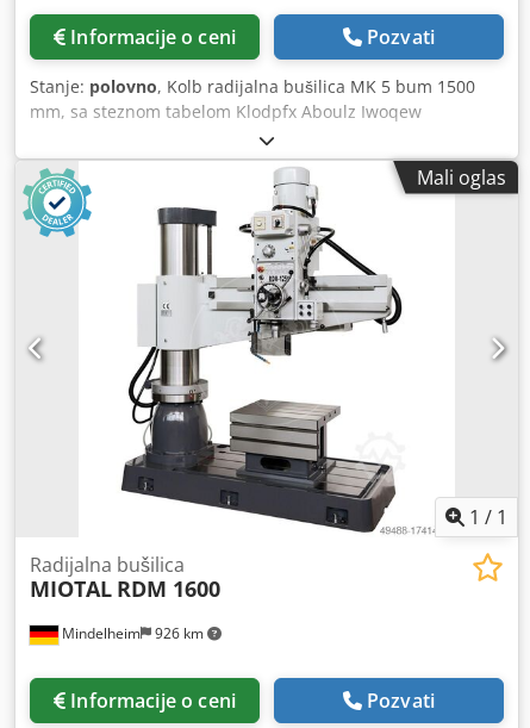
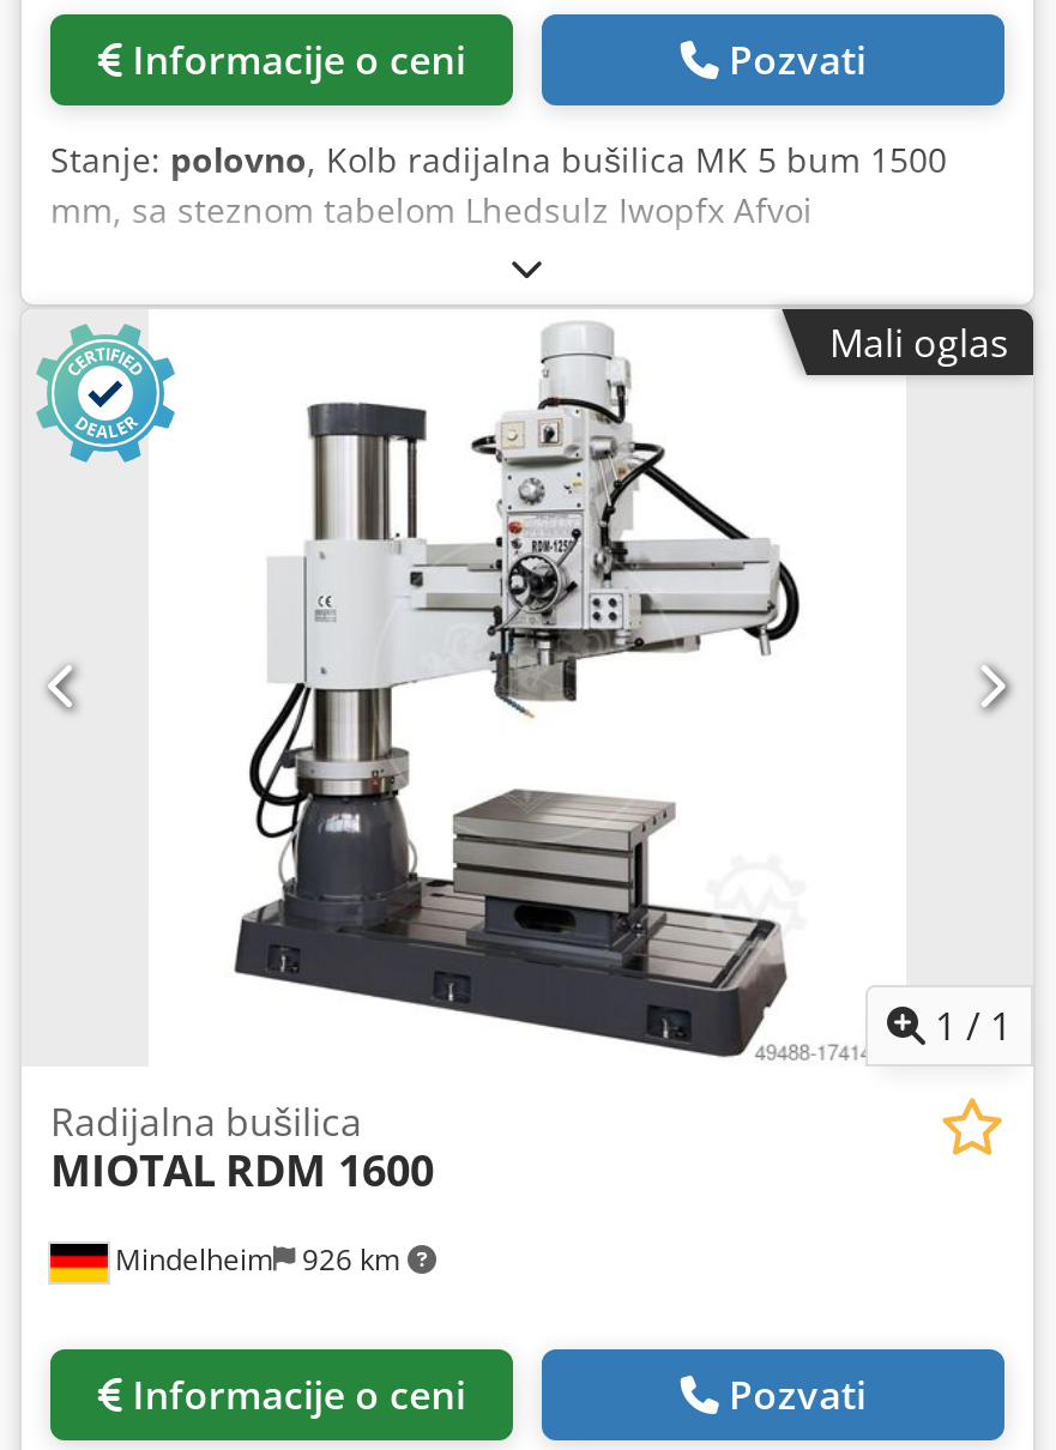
[30,99,422,122] mm, sa steznom tabelom Klodpfx Aboulz Iwoqew -> [50,186,813,231] mm, sa steznom tabelom Lhedsulz Iwopfx Afvoi

